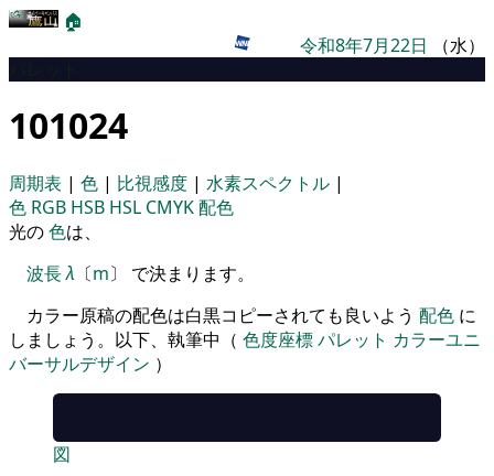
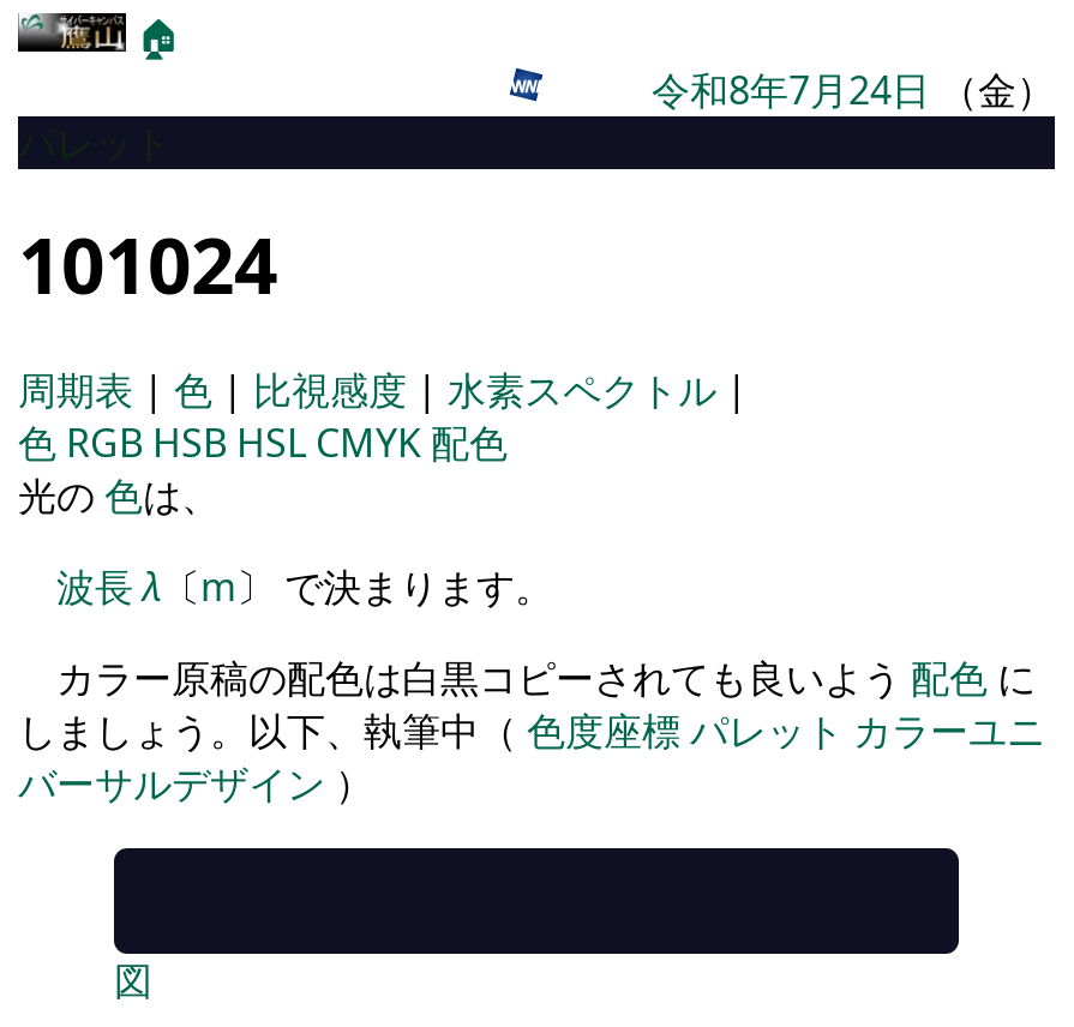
[300,33,485,57] 令和8年7月22日（水） -> [652,64,1055,116] 令和8年7月24日（金）

